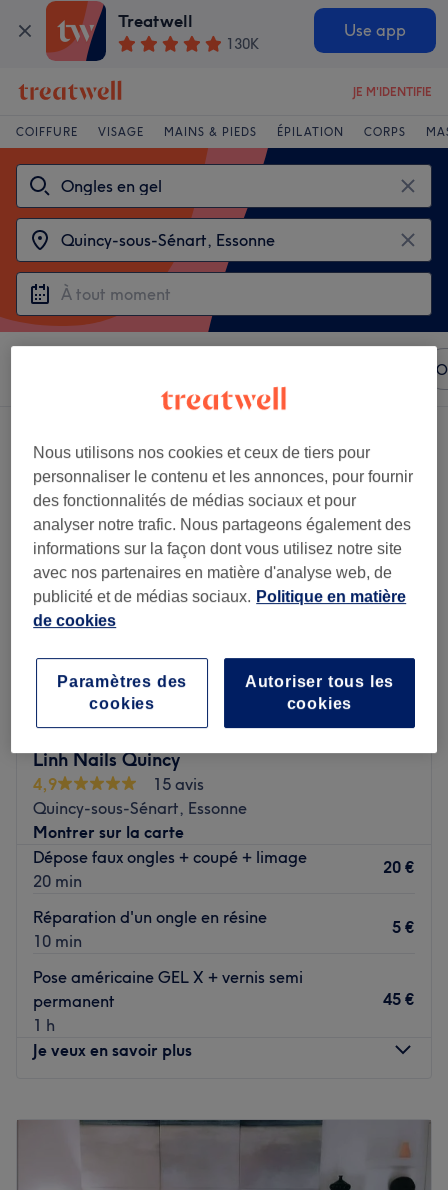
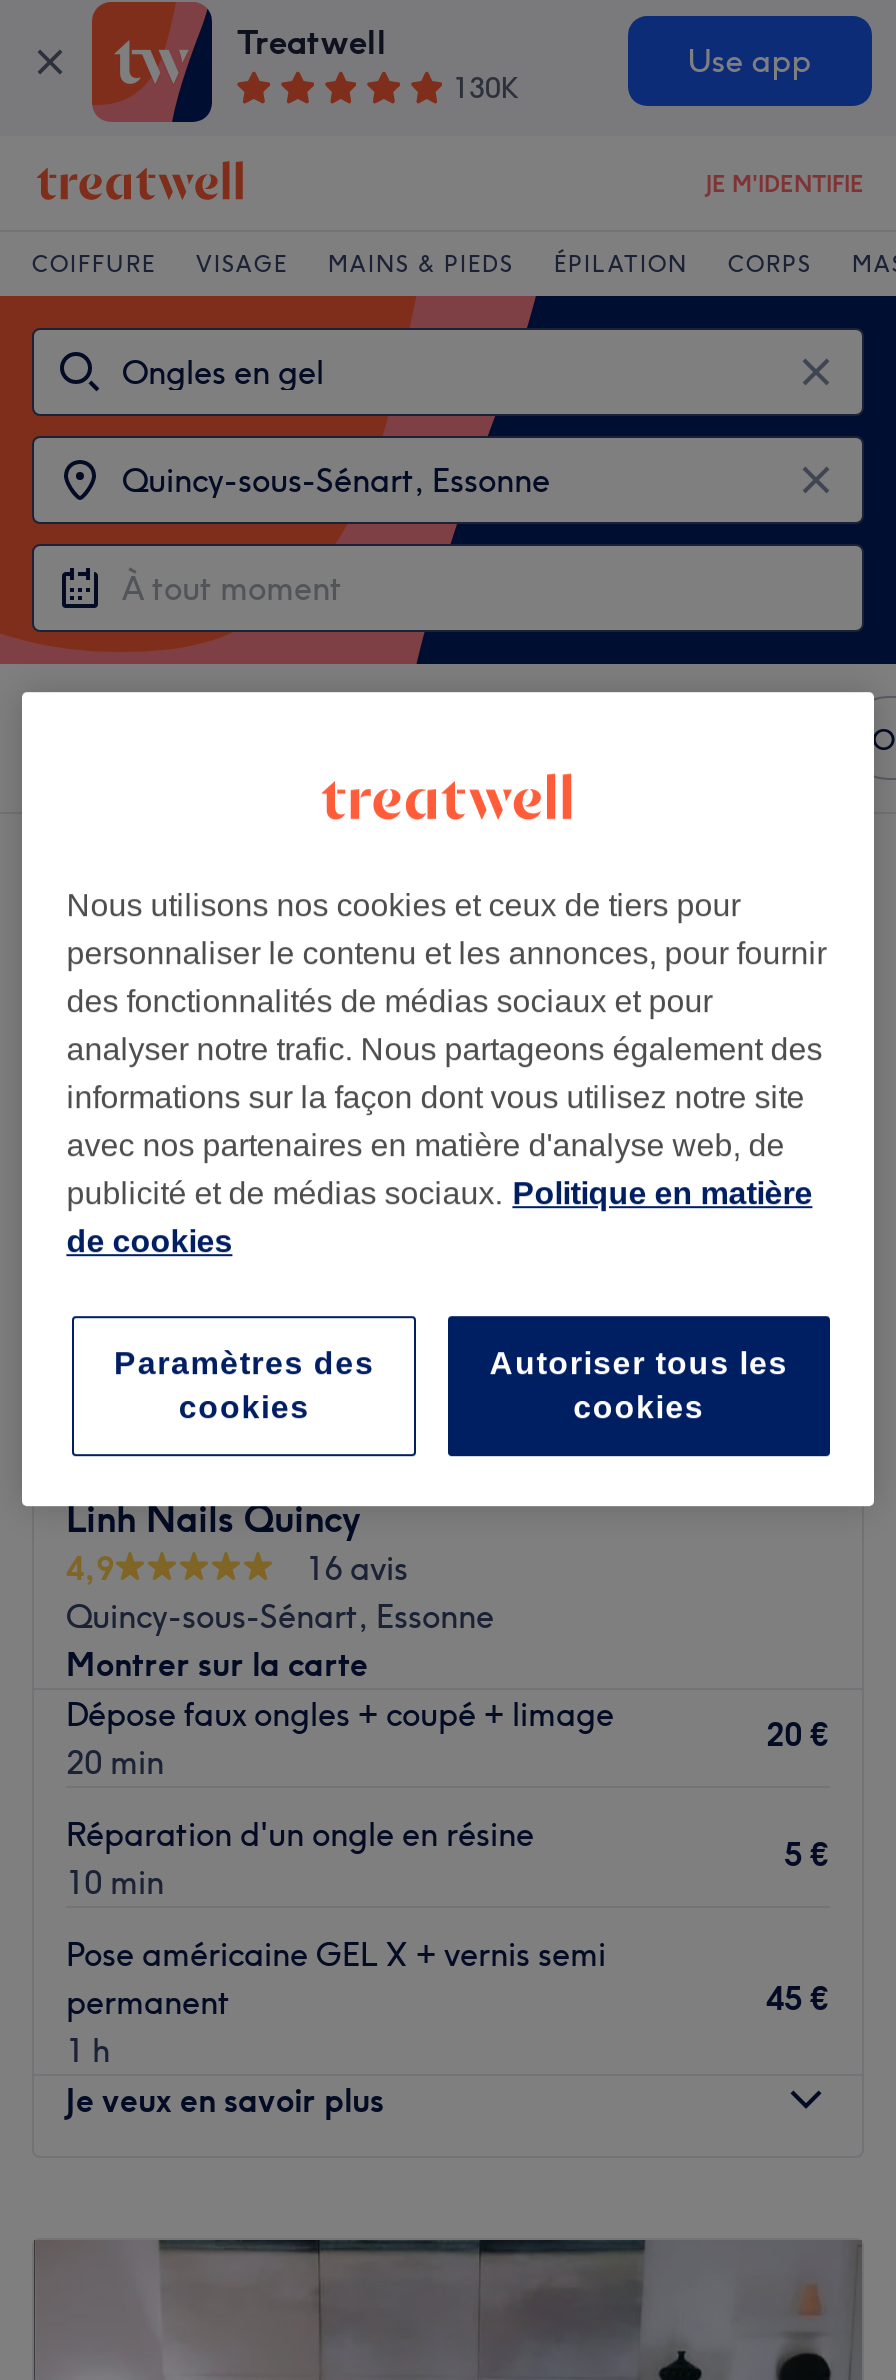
[153,774,204,794] 15 avis -> [306,1548,408,1588] 16 avis

